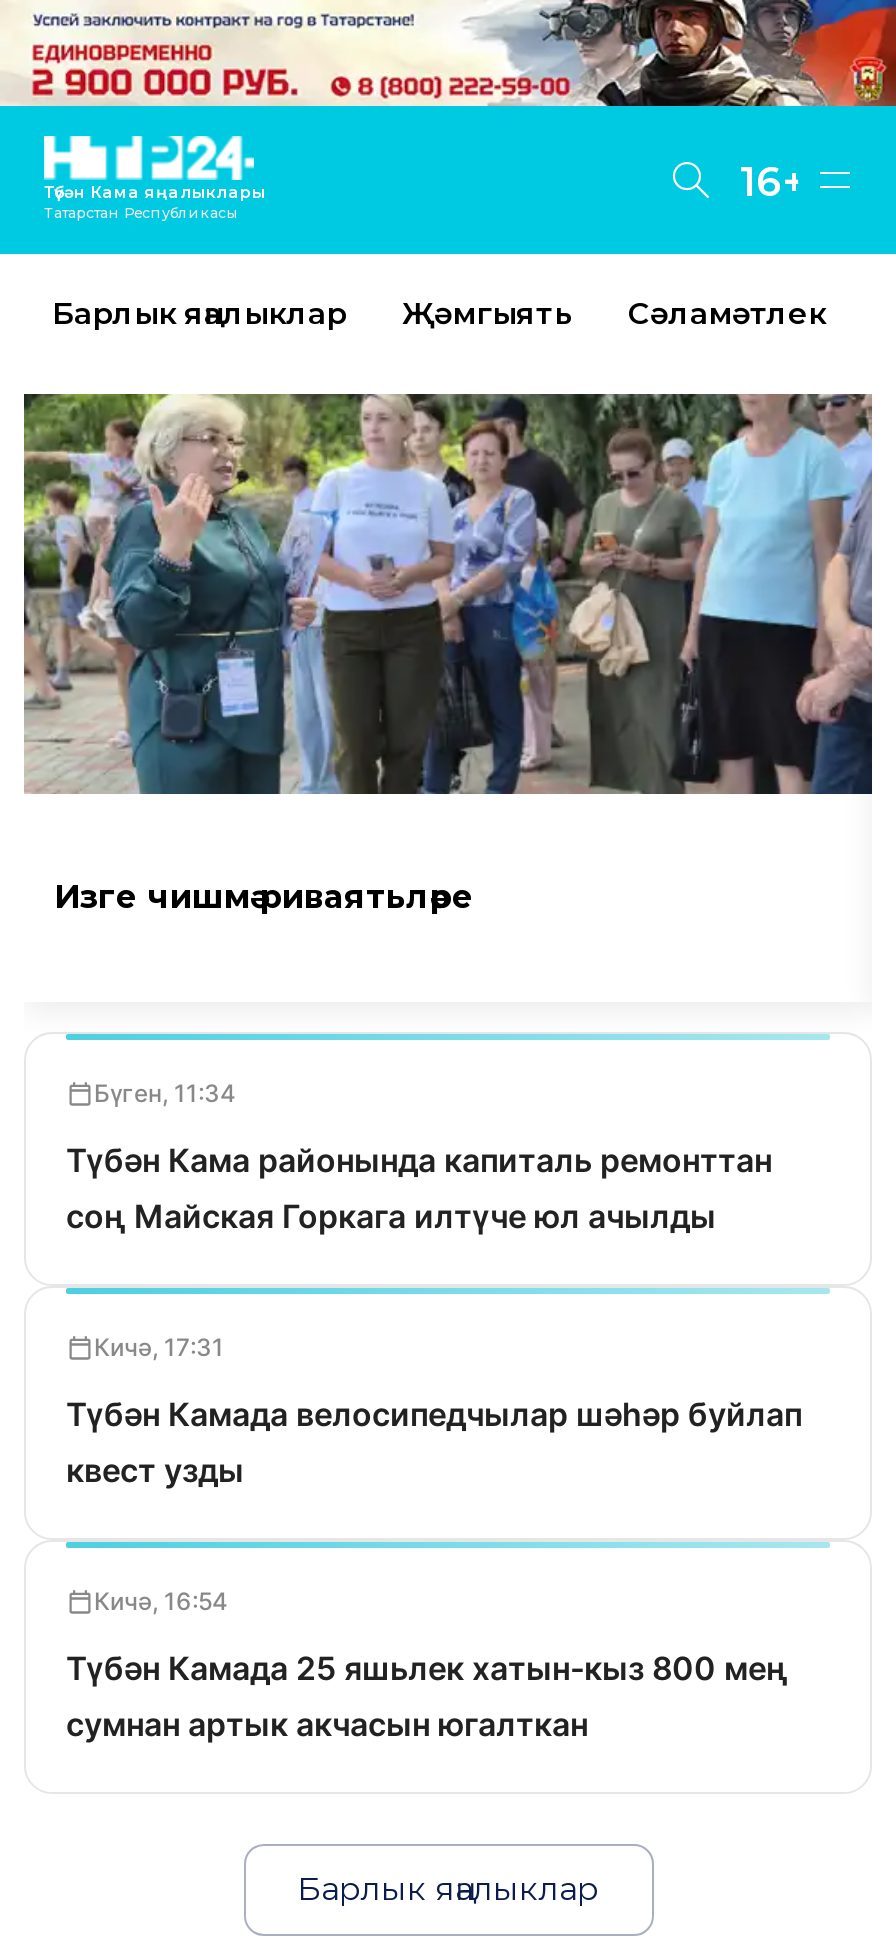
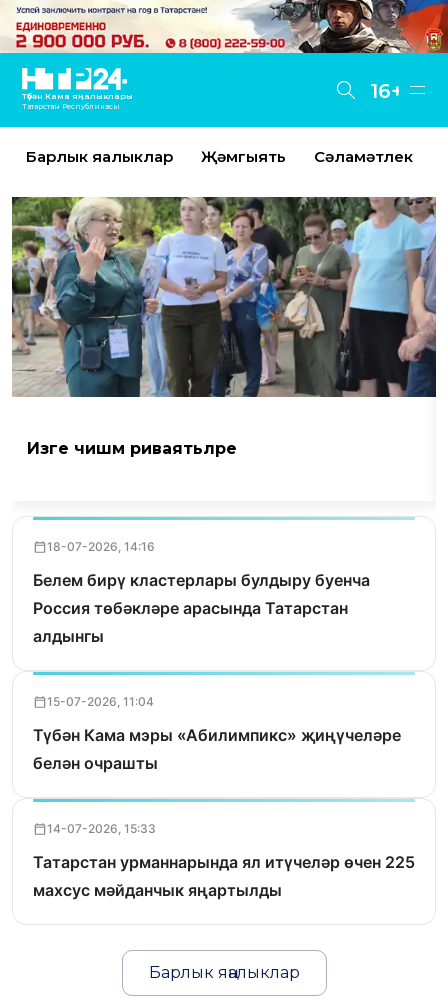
[94,1078,236,1108] Бүген, 11:34 -> [47,539,155,554] 18-07-2026, 14:16
[66,1140,772,1236] Түбән Кама районында капиталь ремонттан | соң Майская Горкага илтүче юл ачылды -> [33,570,370,646] Белем бирү кластерлары булдыру буенча | Россия төбәкләре арасында Татарстан | алдынгы
[94,1332,224,1362] Кичә, 17:31 -> [47,694,154,709] 15-07-2026, 11:04
[66,1394,802,1490] Түбән Камада велосипедчылар шәһәр буйлап | квест узды -> [33,725,401,773] Түбән Кама мэры «Абилимпикс» җиңүчеләре | белән очрашты
[94,1586,228,1616] Кичә, 16:54 -> [47,821,156,836] 14-07-2026, 15:33
[66,1648,788,1744] Түбән Камада 25 яшьлек хатын-кыз 800 мең | сумнан артык акчасын югалткан -> [33,852,415,900] Татарстан урманнарында ял итүчеләр өчен 225 | махсус мәйданчык яңартылды

